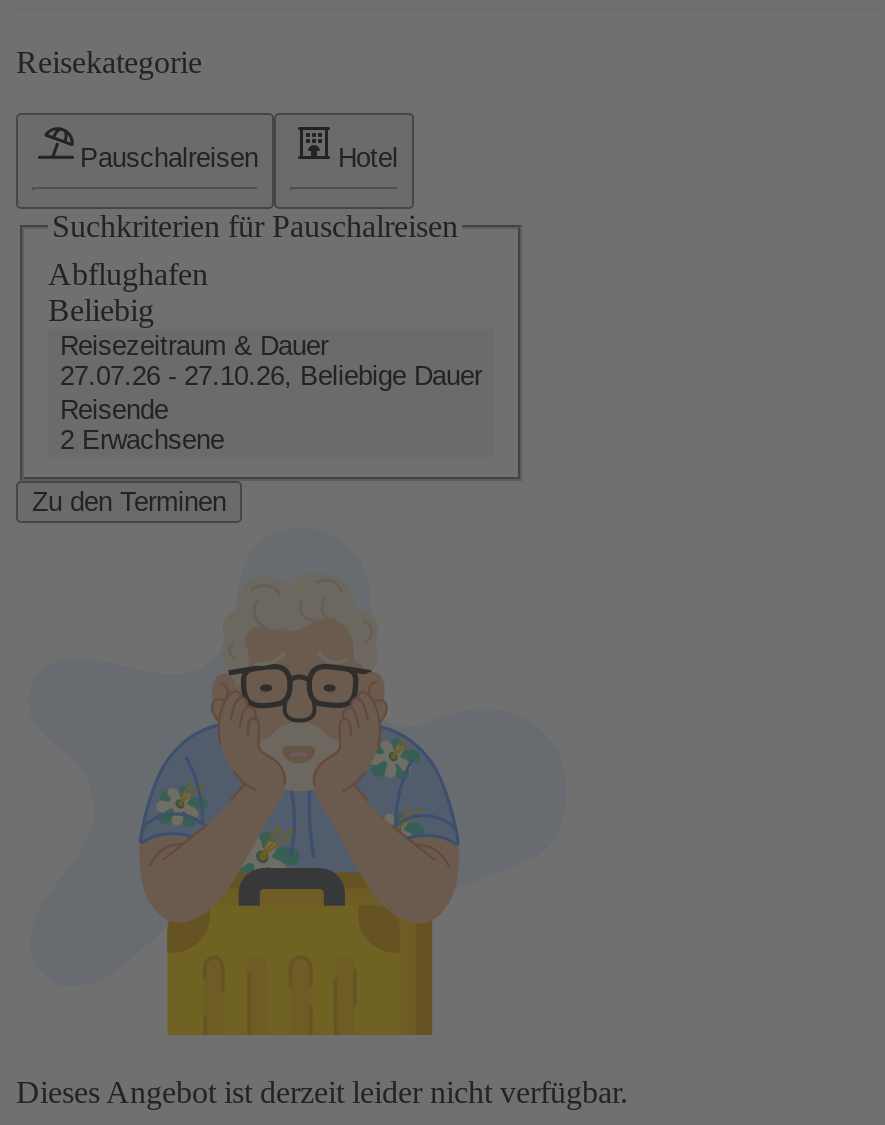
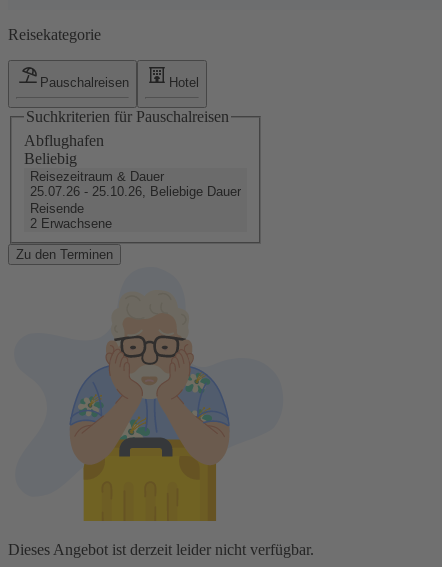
[60,361,482,391] 27.07.26 - 27.10.26, Beliebige Dauer -> [30,184,241,199] 25.07.26 - 25.10.26, Beliebige Dauer

